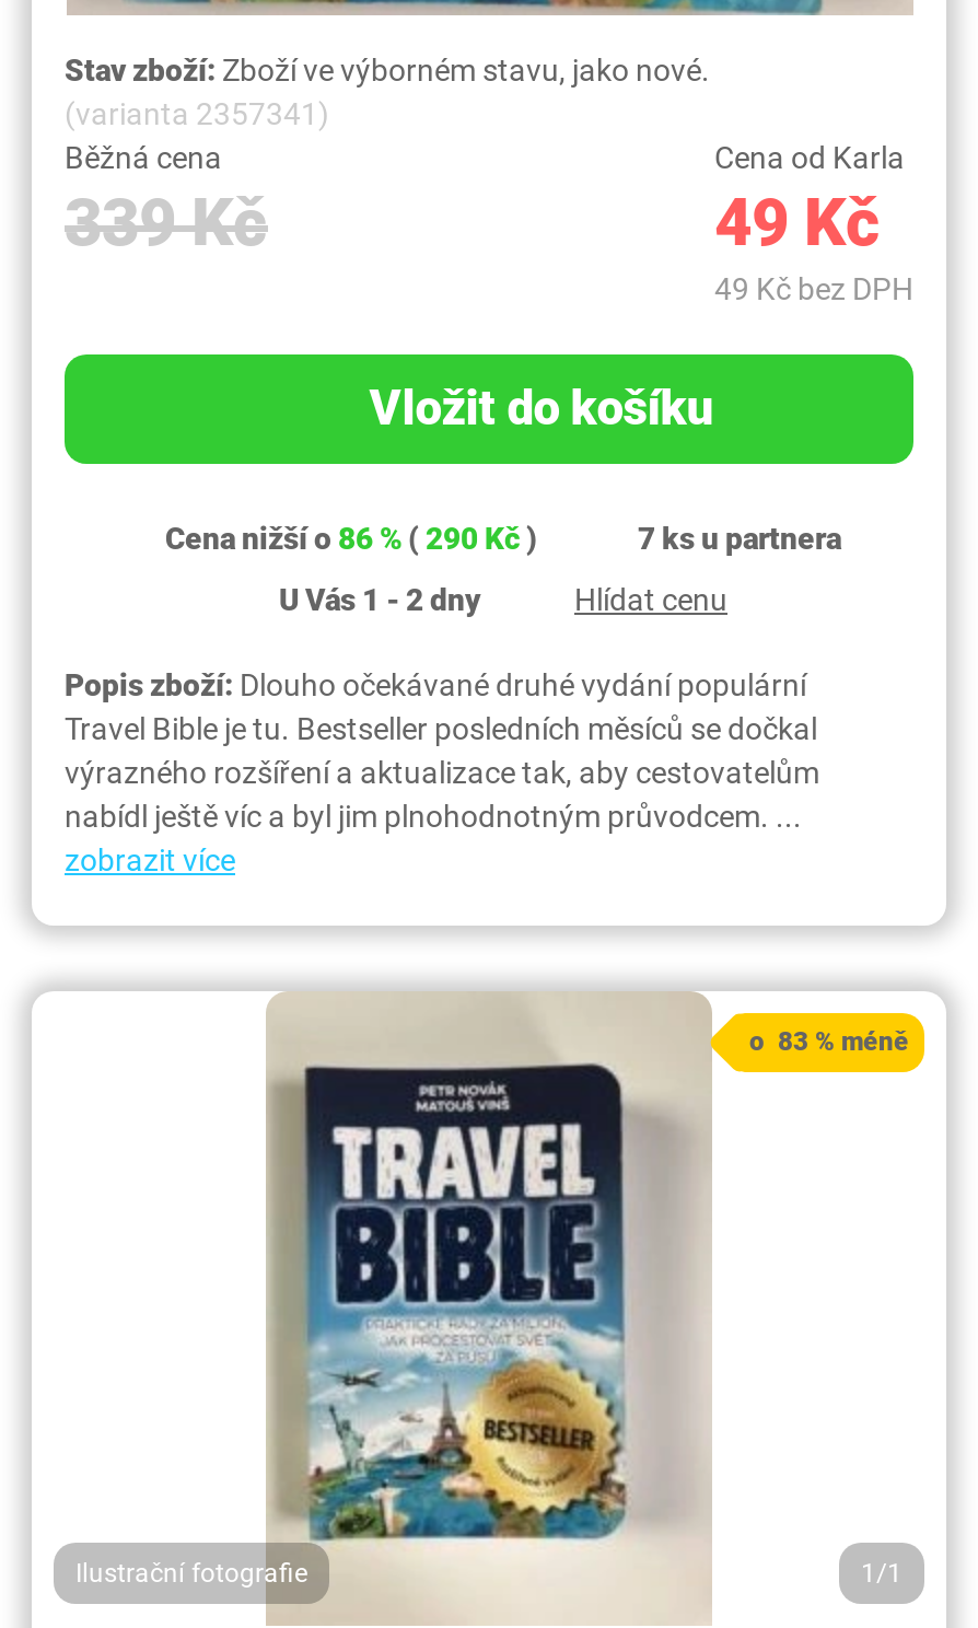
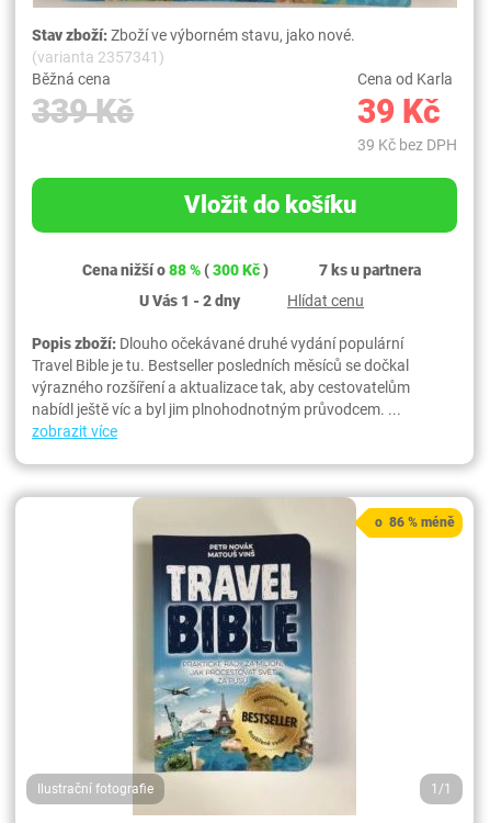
[714,184,881,260] 49 Kč -> [357,92,441,131] 39 Kč
[714,271,913,306] 49 Kč bez DPH -> [357,136,457,154] 39 Kč bez DPH
[159,521,537,556] Cena nižší o 86 % (290 Kč) -> [79,261,269,279] Cena nižší o 88 % (300 Kč)
[749,1026,909,1057] o 83 % méně -> [375,515,455,530] o 86 % méně

